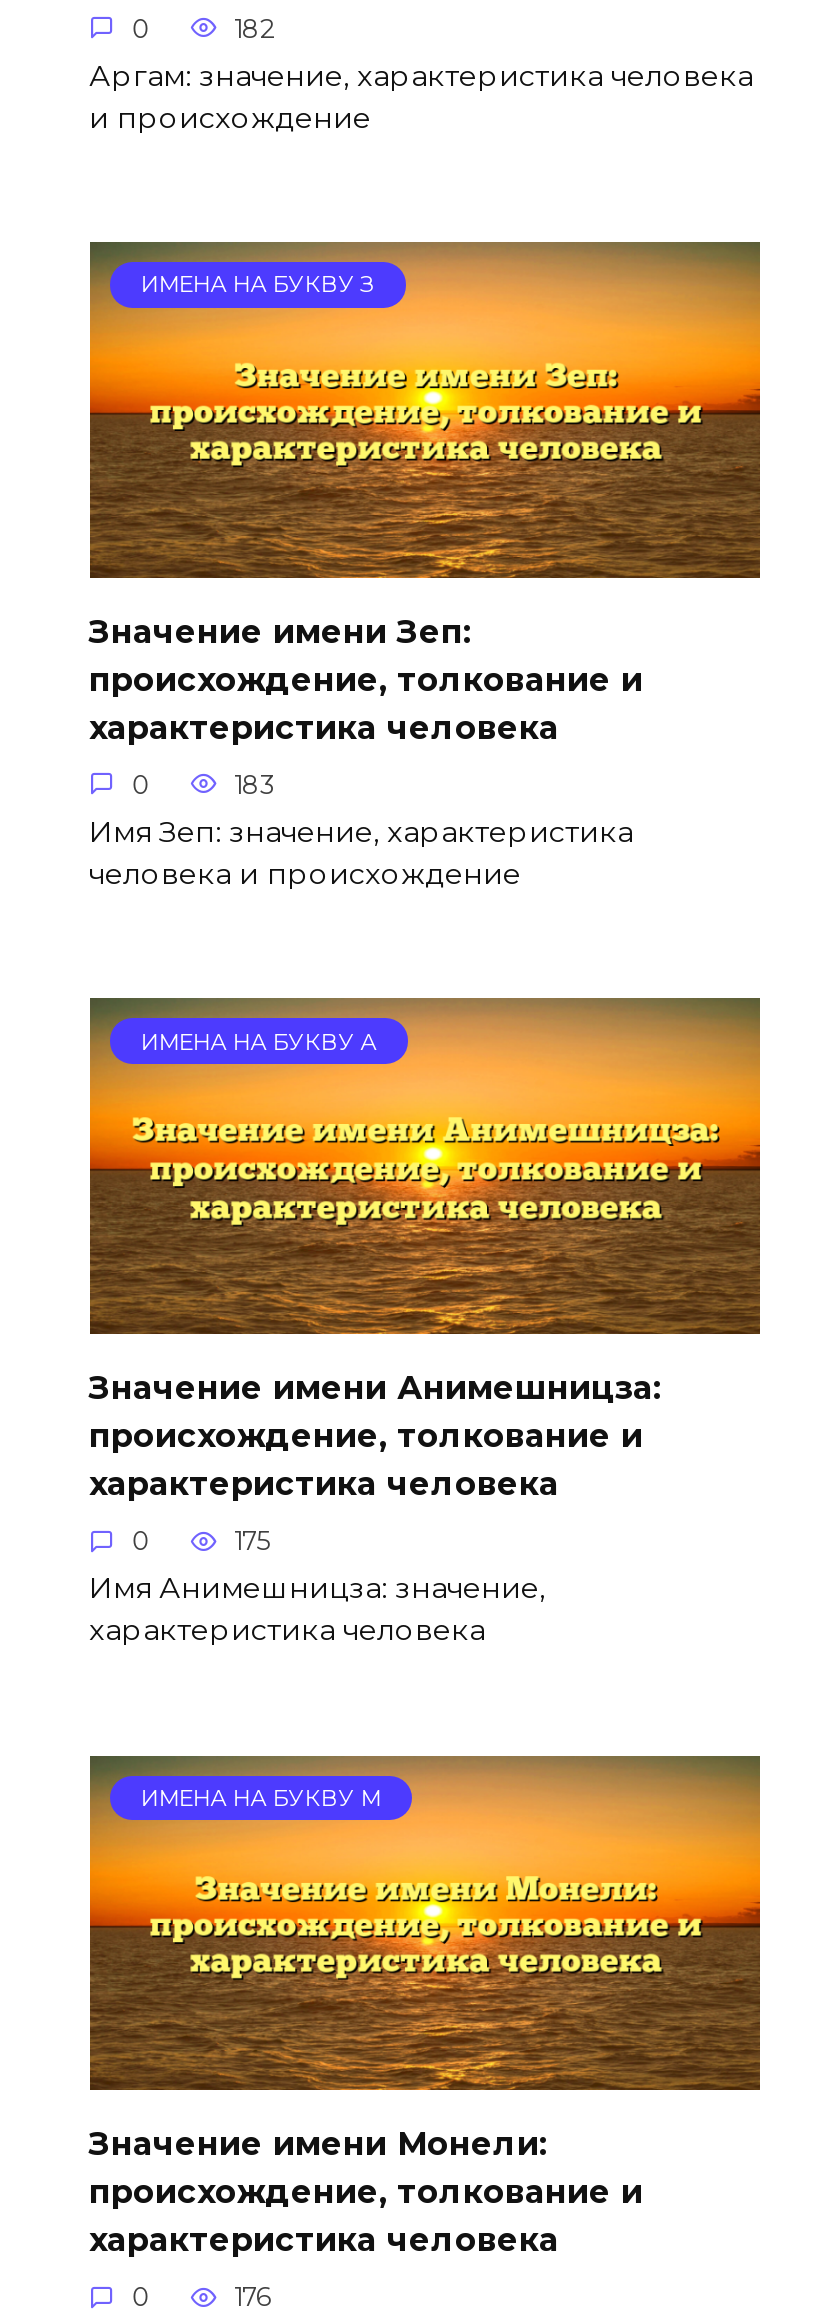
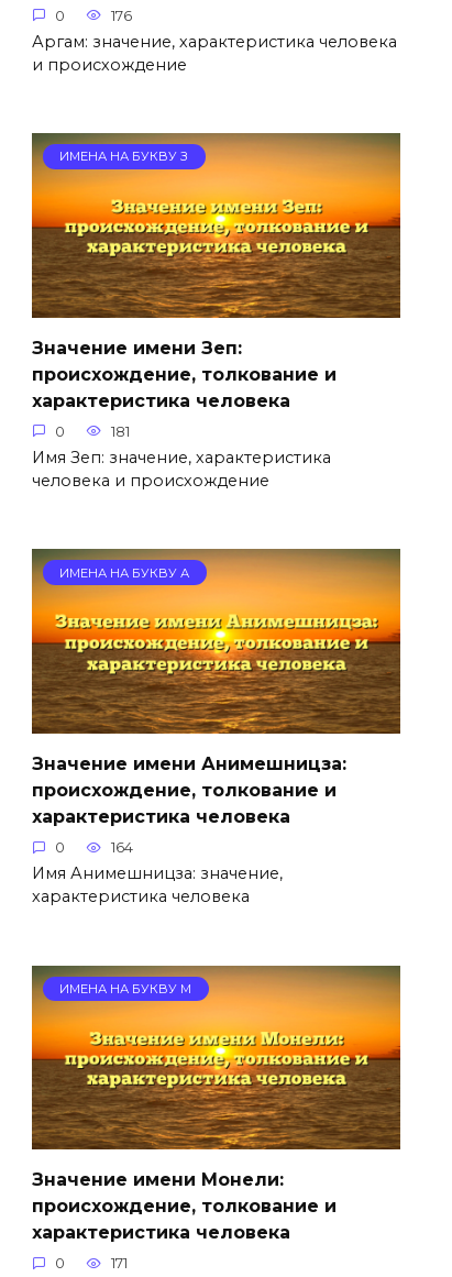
[234,13,274,43] 182 -> [111,7,132,24] 176
[234,770,276,800] 183 -> [111,423,130,440] 181
[234,1526,270,1556] 175 -> [111,839,133,856] 164
[234,2283,272,2313] 176 -> [111,1255,128,1272] 171

